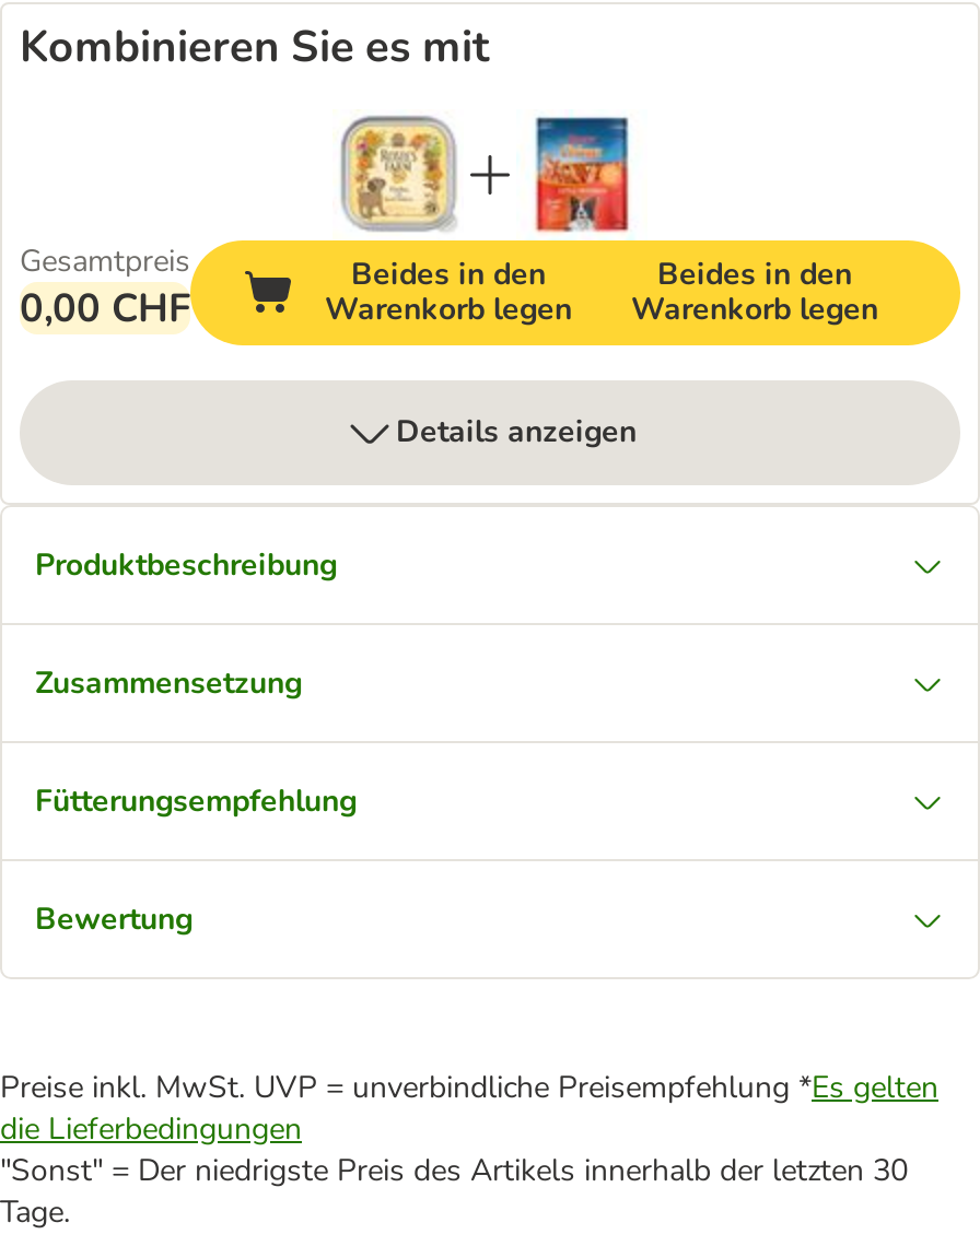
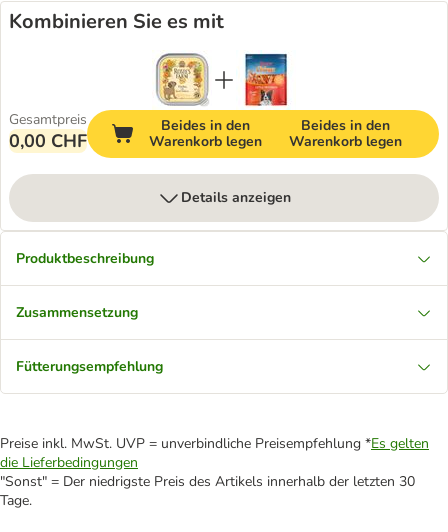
[35,898,192,940] Bewertung -> none

